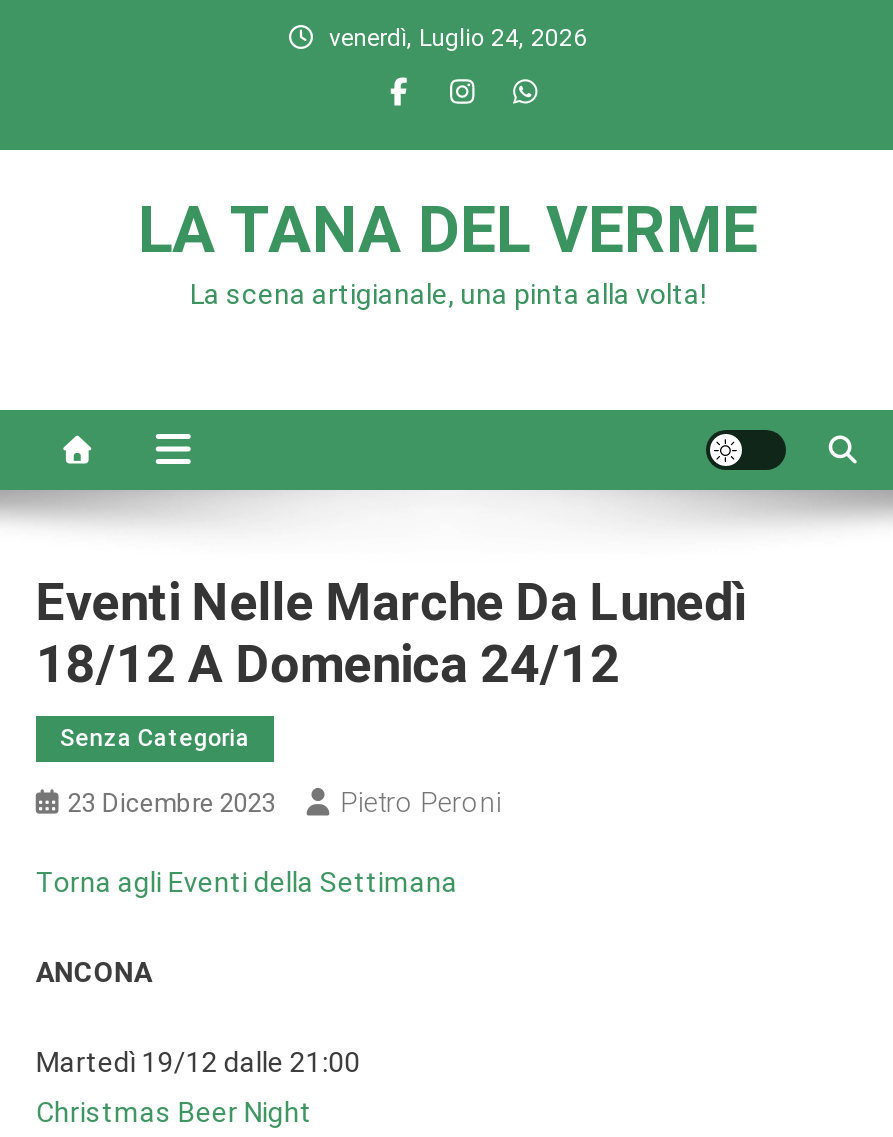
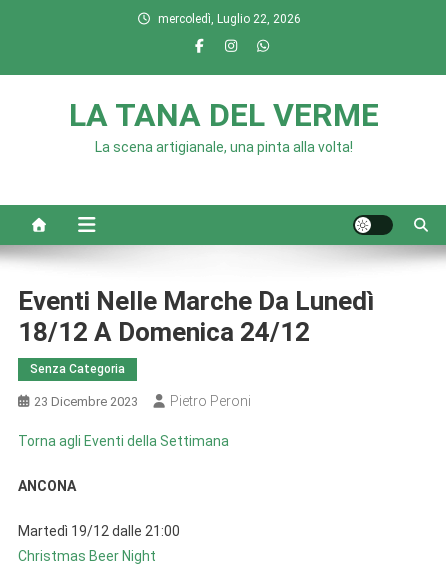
[329,24,587,52] venerdì, Luglio 24, 2026 -> [157,12,300,26] mercoledì, Luglio 22, 2026

